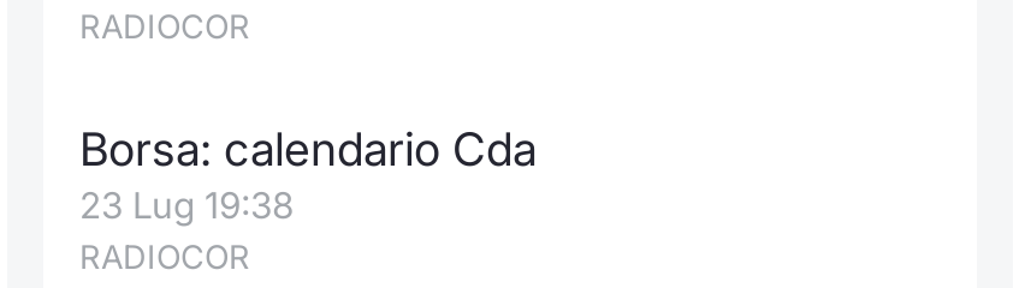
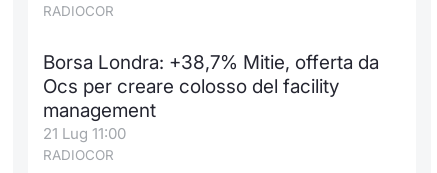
[79,122,537,228] Borsa: calendario Cda | 23 Lug 19:38 -> [43,51,379,143] Borsa Londra: +38,7% Mitie, offerta da | Ocs per creare colosso del facility | management | 21 Lug 11:00

